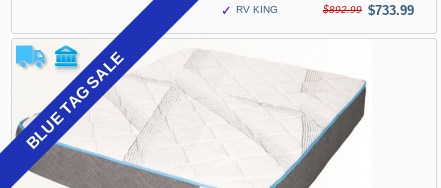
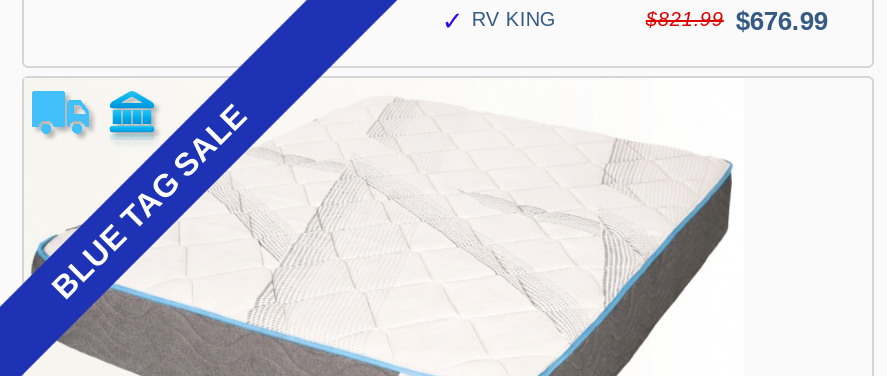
[323,2,414,17] $892.99 $733.99 -> [646,5,828,35] $821.99 $676.99

